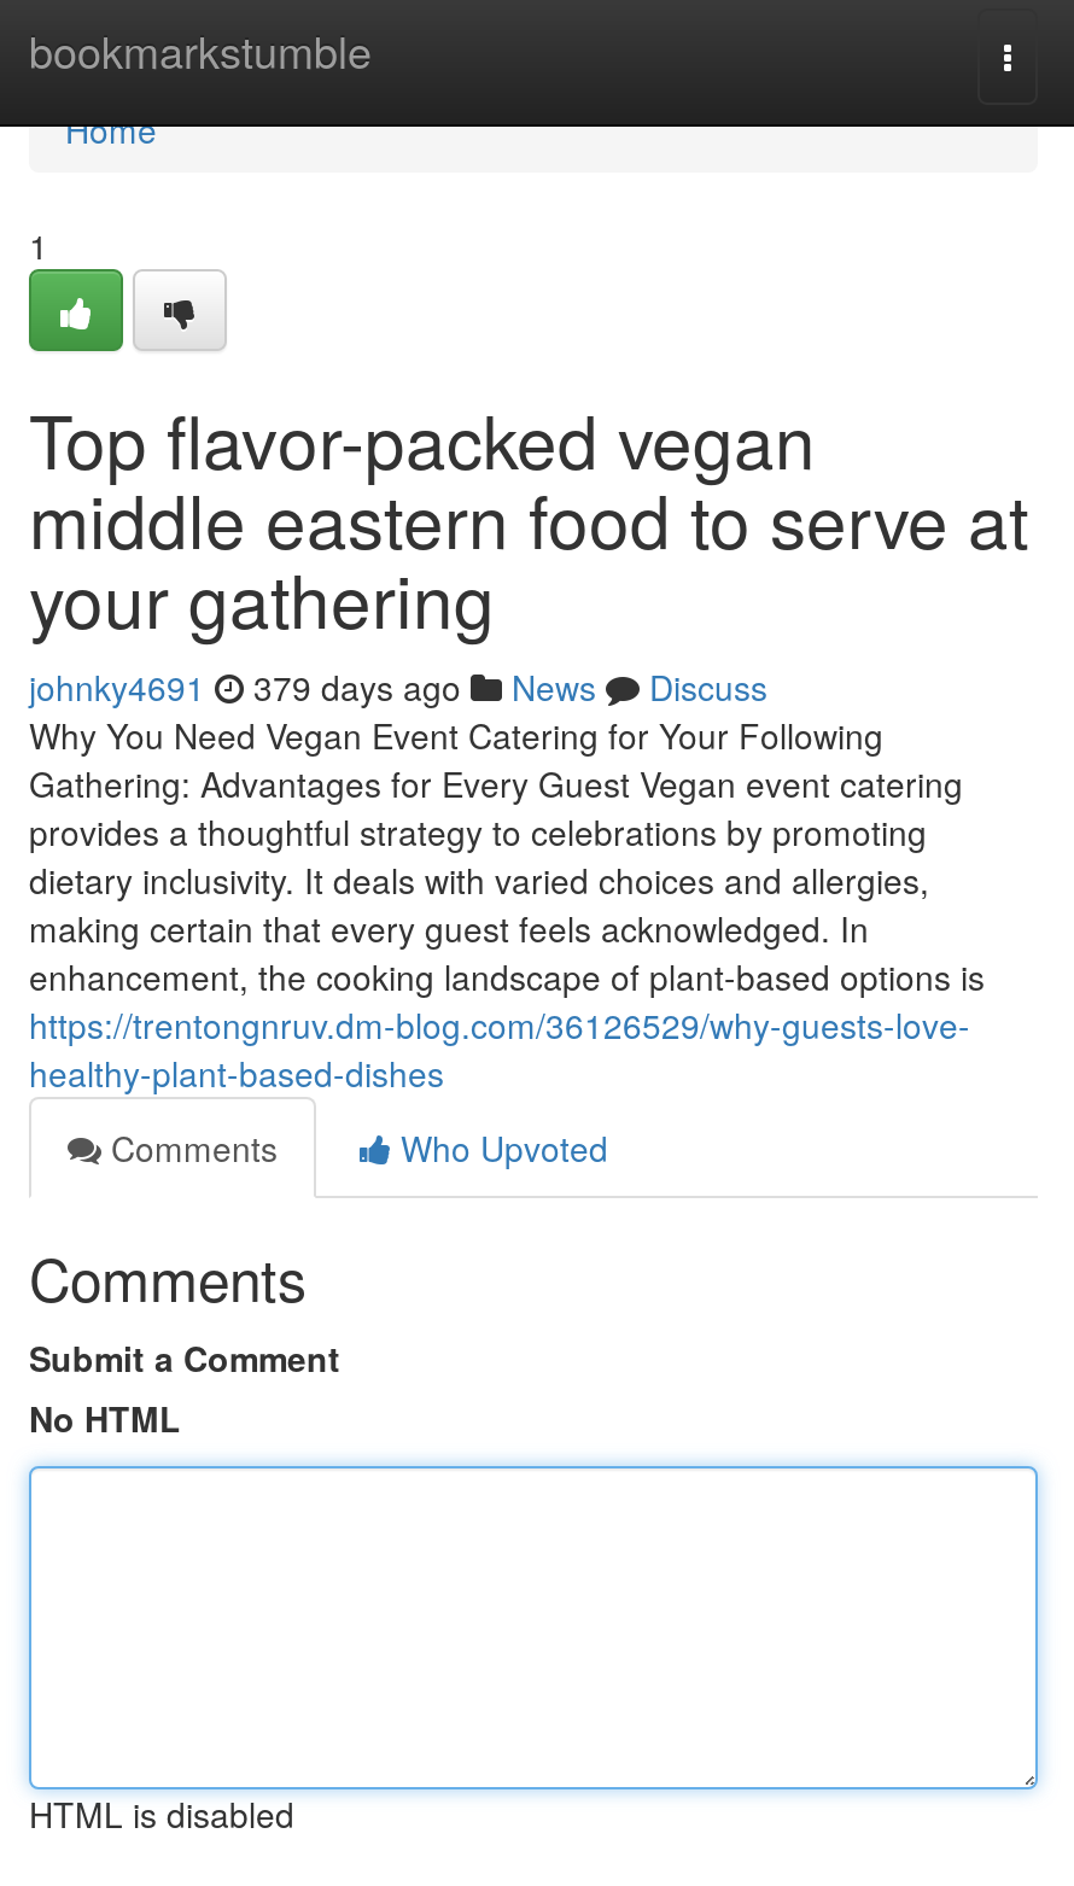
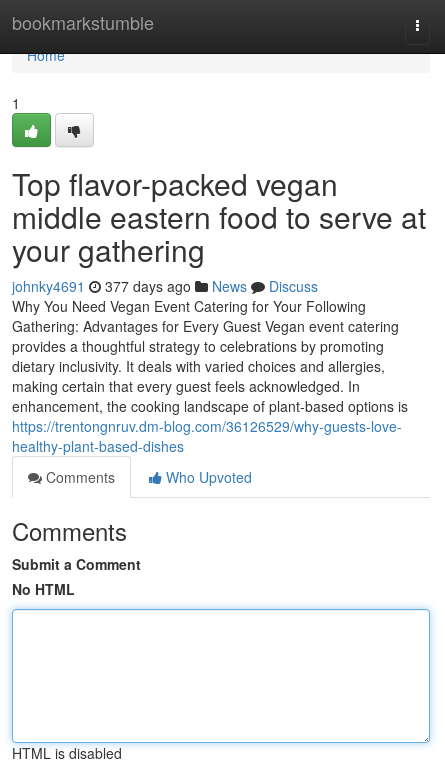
[29,662,767,711] johnky4691 379 days ago News Discuss -> [12,276,318,296] johnky4691 377 days ago News Discuss

